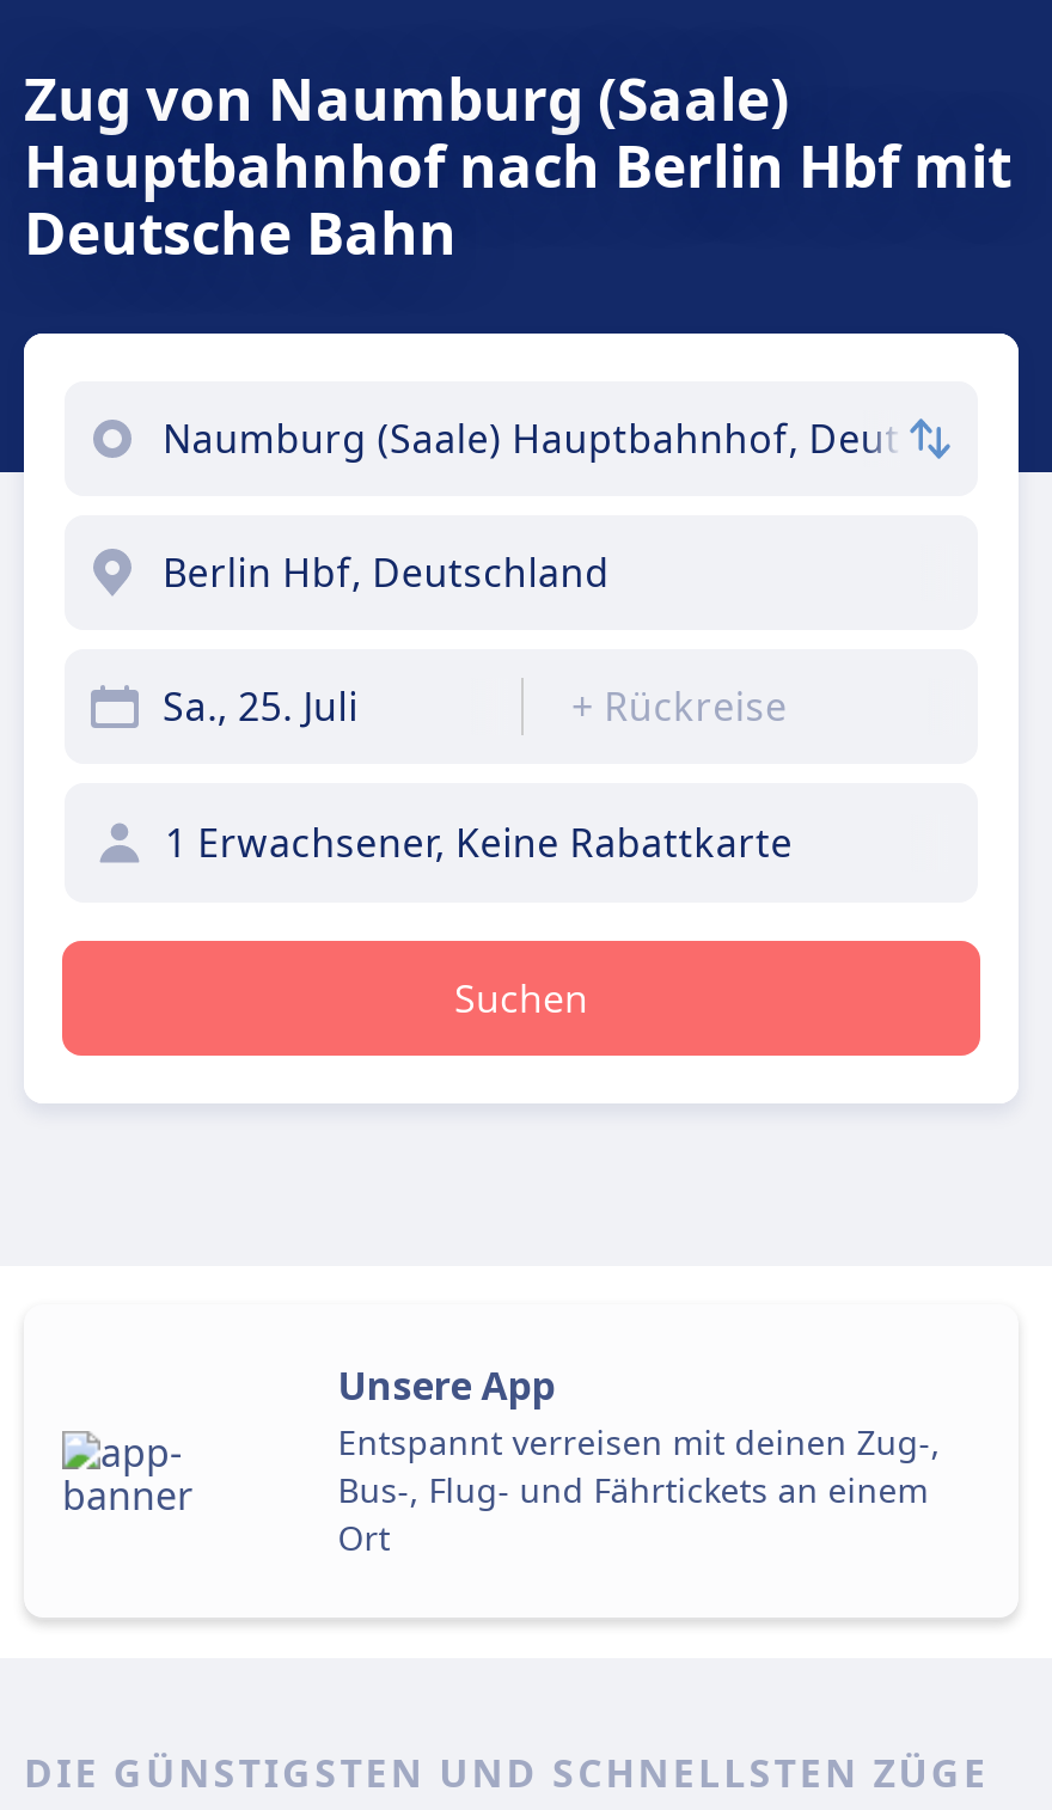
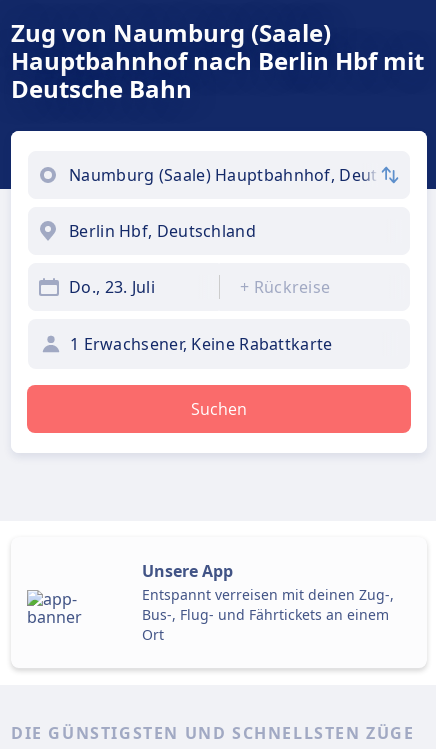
[163,680,358,733] Sa., 25. Juli -> [69,276,155,298] Do., 23. Juli

